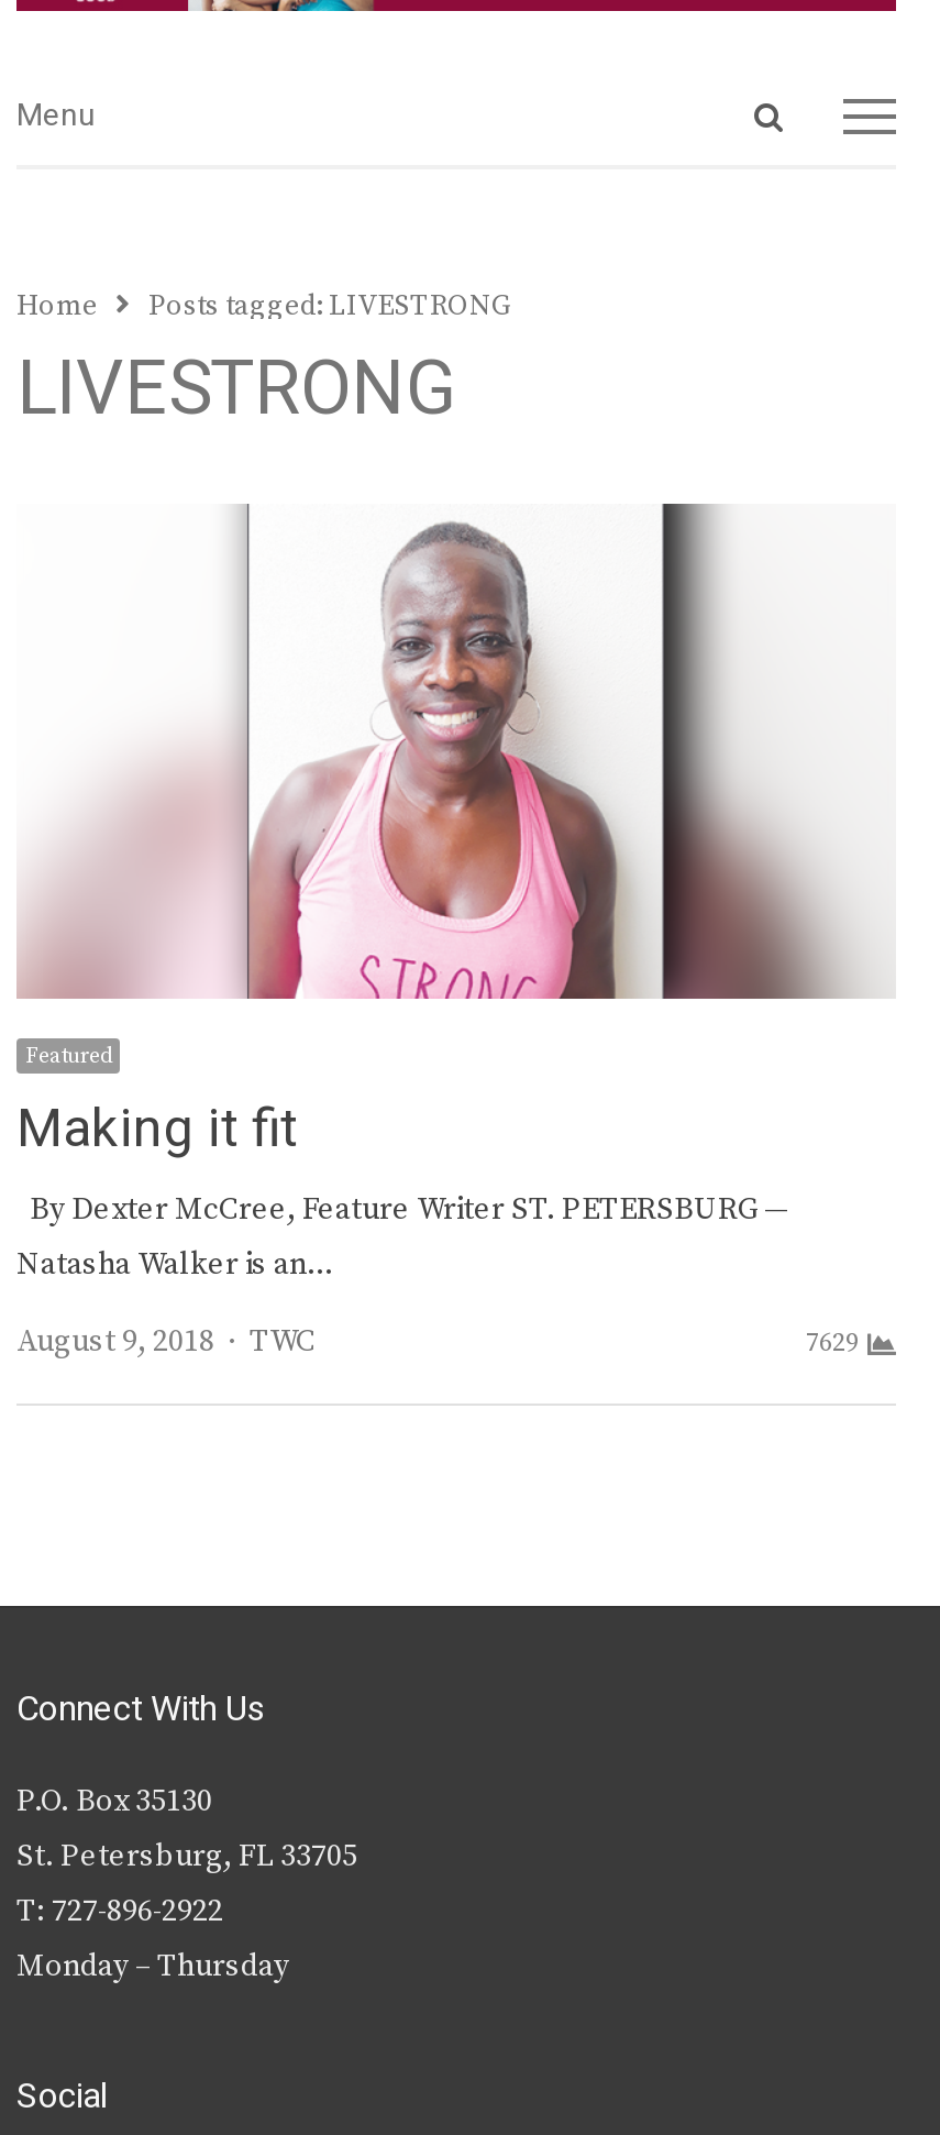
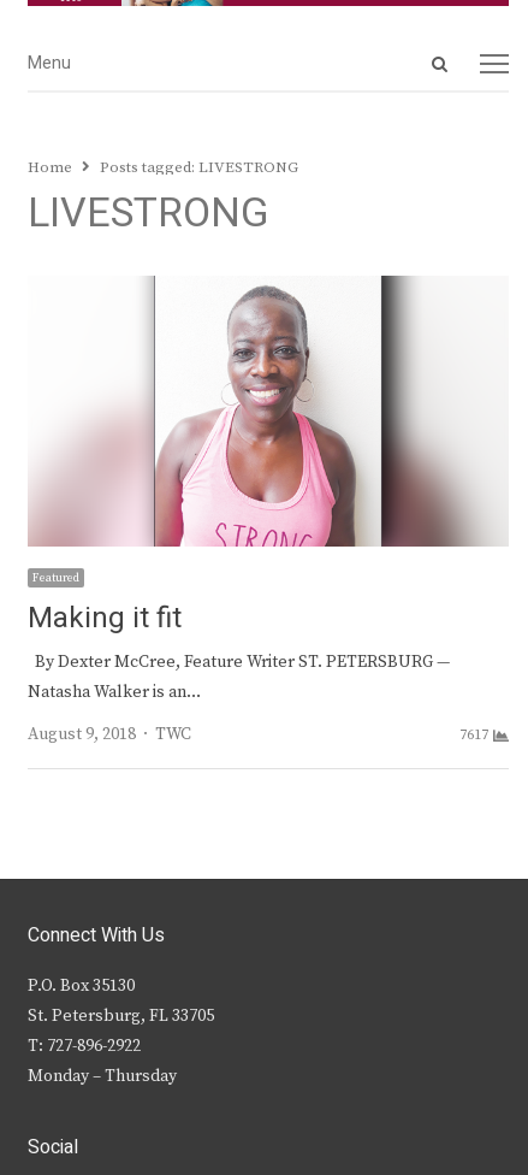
[806,1327,859,1360] 7629 -> [459,726,488,744] 7617

